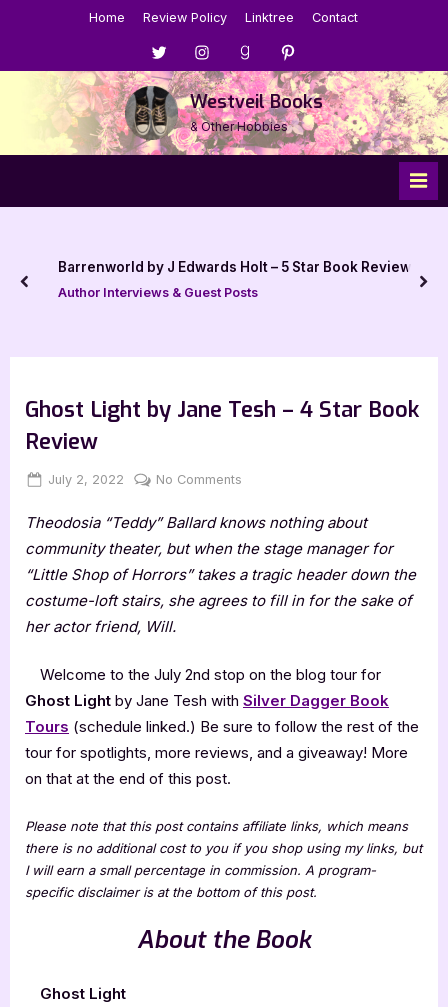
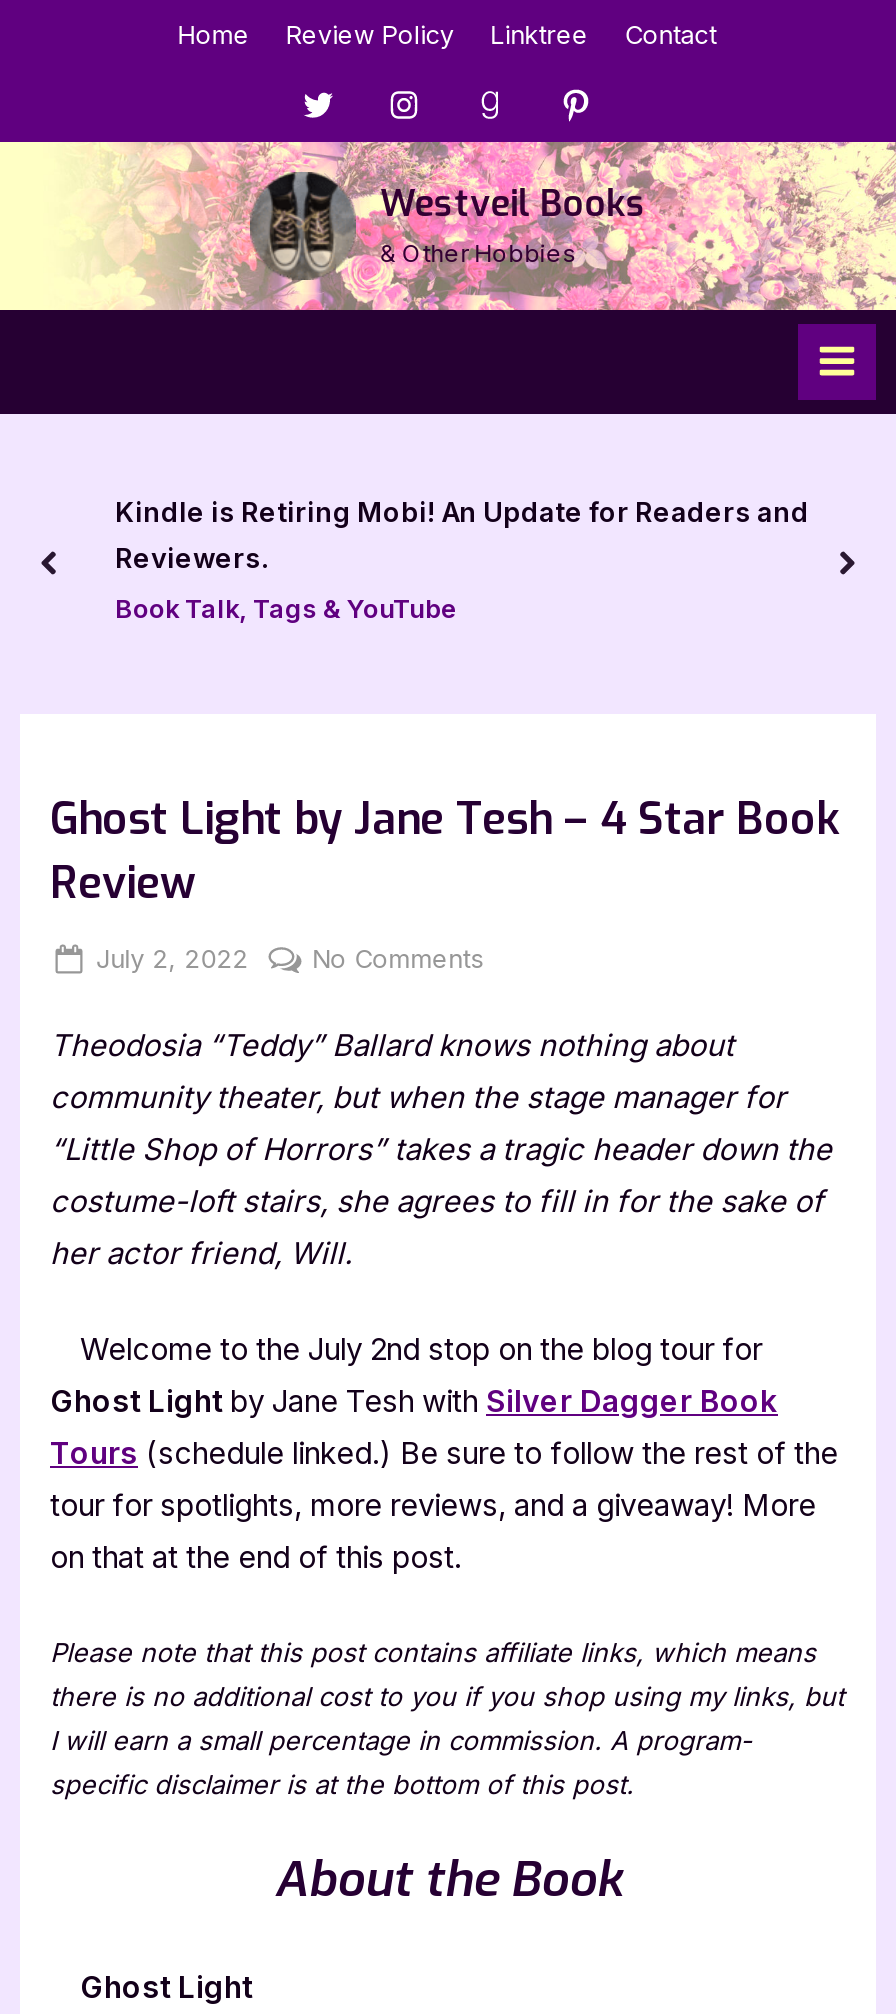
[57,259,410,275] Barrenworld by J Edwards Holt – 5 Star Book Review -> [115,495,809,573] Kindle is Retiring Mobi! An Update for Readers and | Reviewers.
[57,285,257,300] Author Interviews & Guest Posts -> [115,593,457,623] Book Talk, Tags & YouTube

